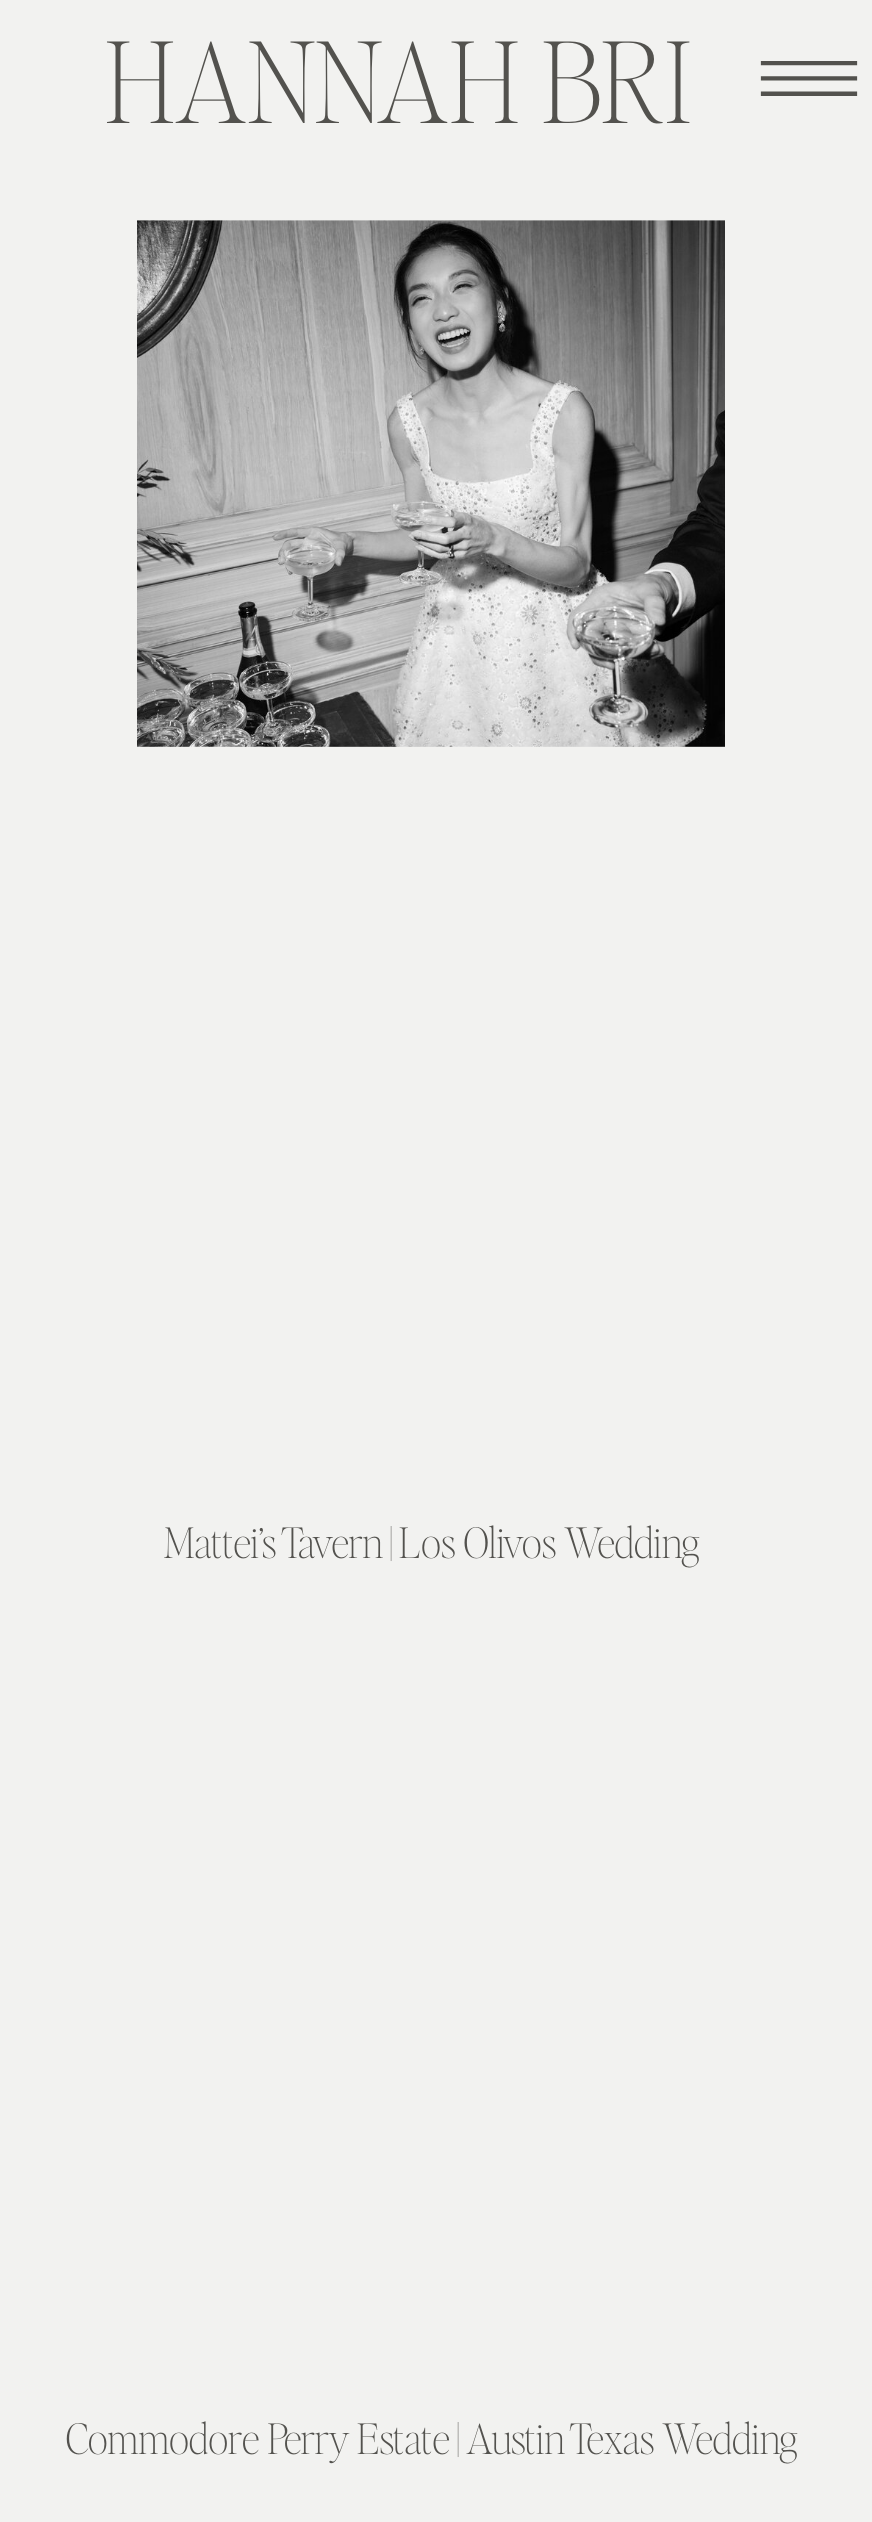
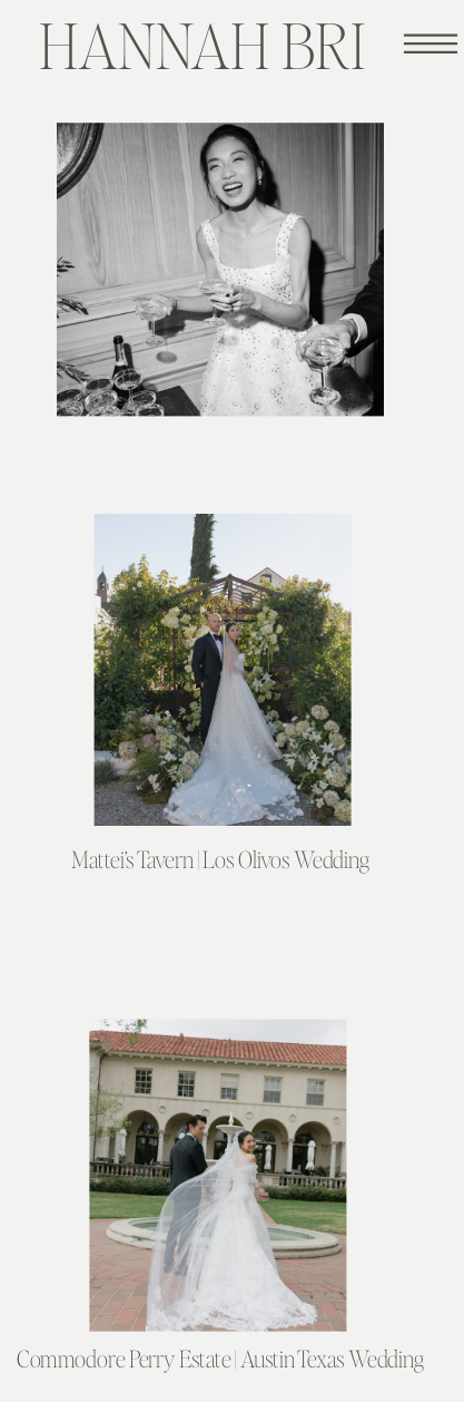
none -> [92,513,353,827] [image]
none -> [88,1019,348,1332] [image]

